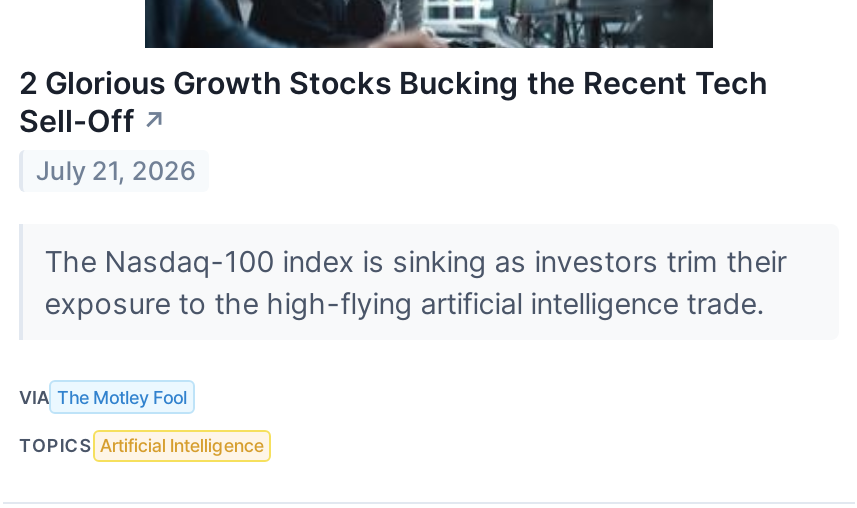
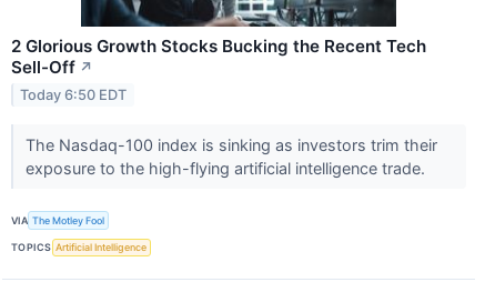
[36,156,196,186] July 21, 2026 -> [20,87,127,103] Today 6:50 EDT

